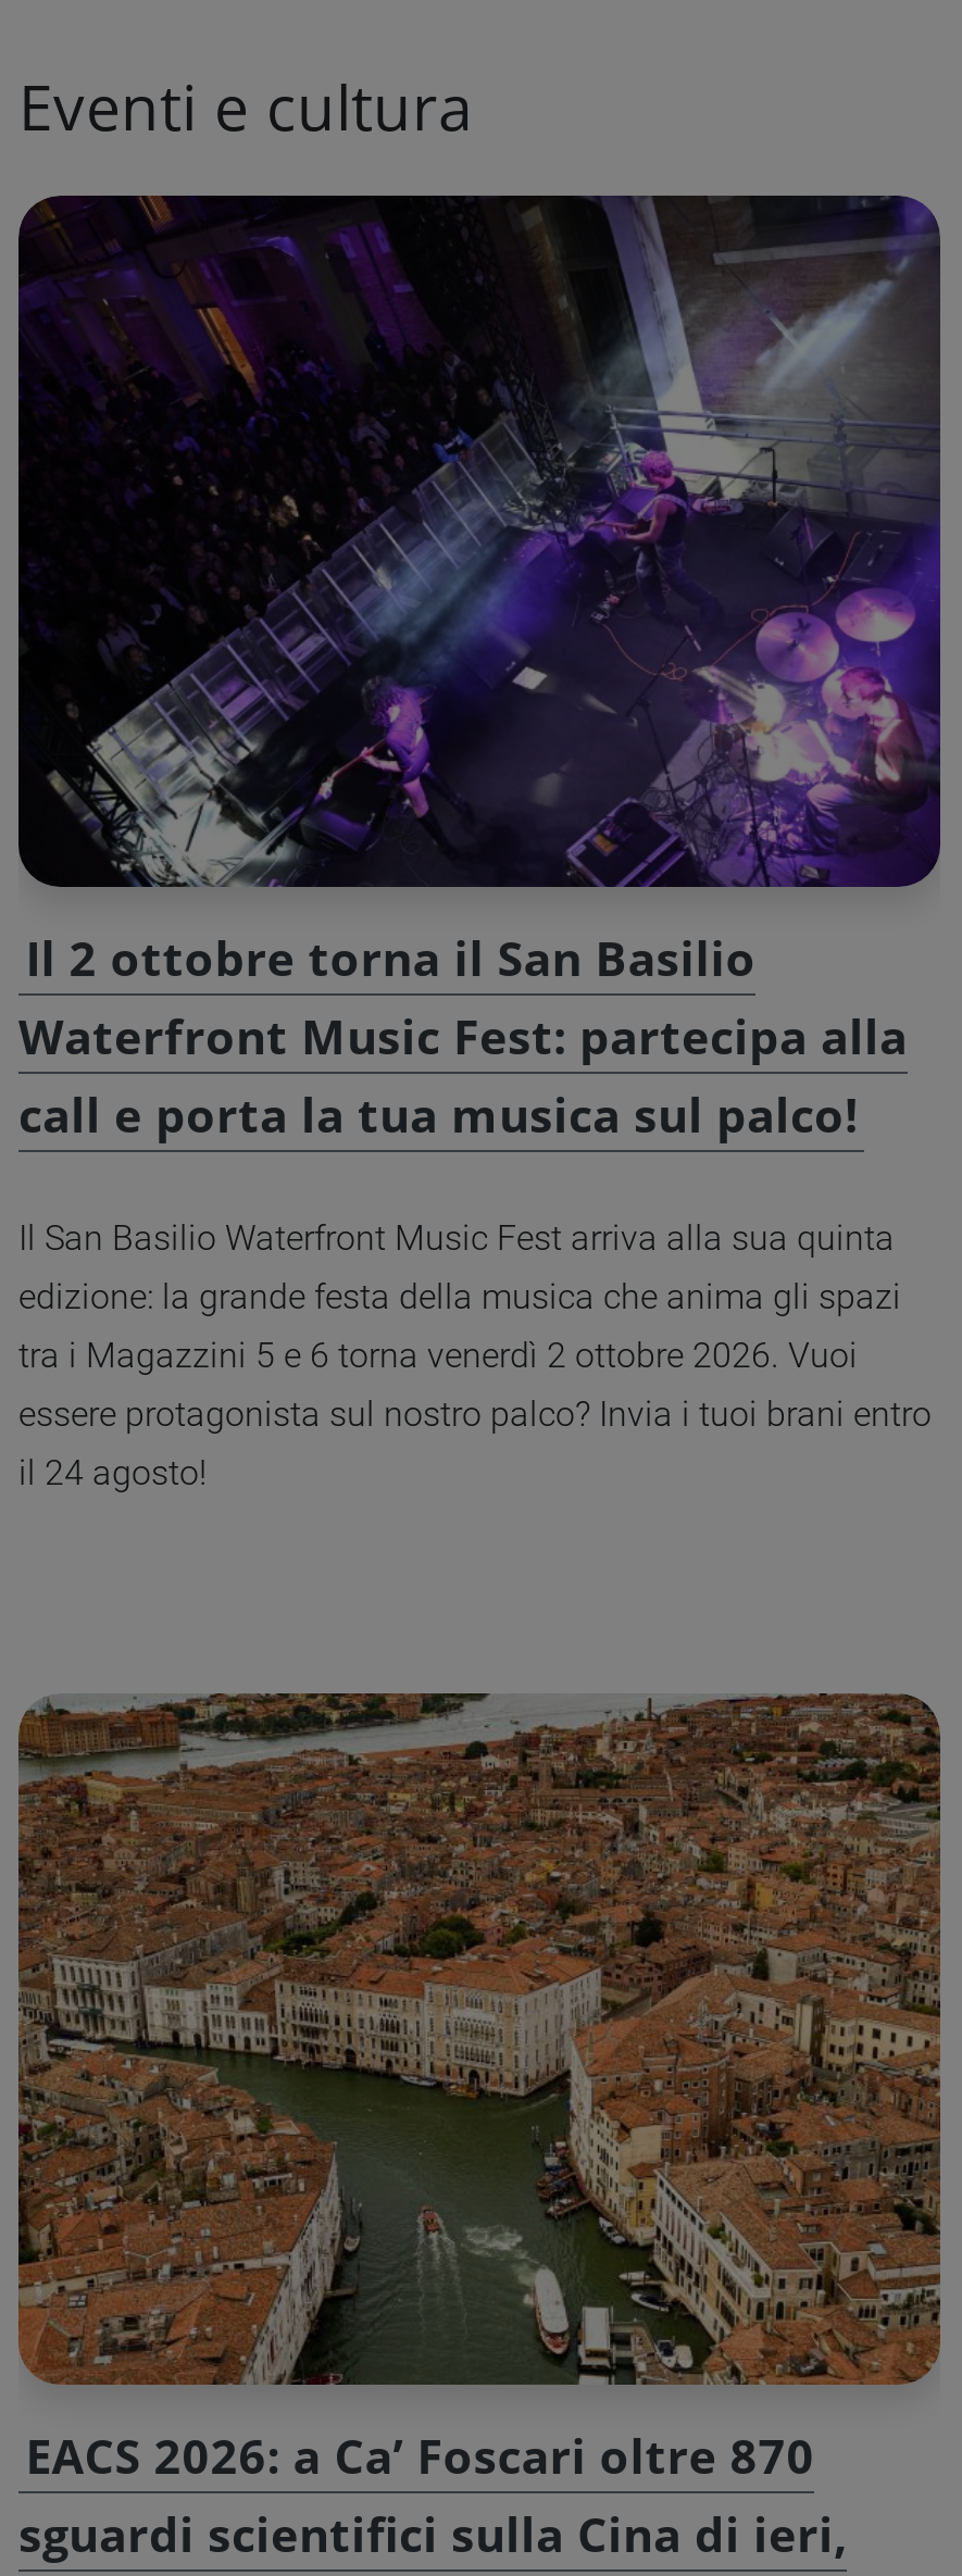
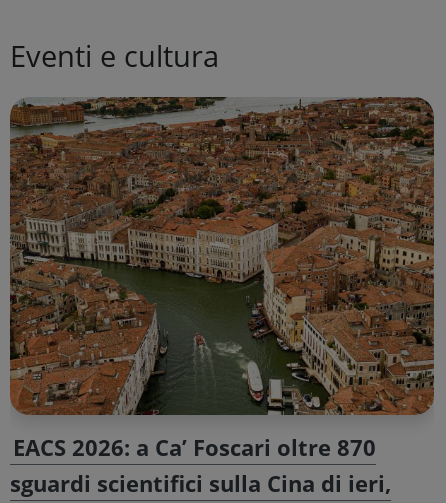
[16,193,942,1493] [image] | Il 2 ottobre torna il San Basilio | Waterfront Music Fest: partecipa alla | call e porta la tua musica sul palco! | Il San Basilio Waterfront Music Fest arriva alla sua quinta | edizione: la grande festa della musica che anima gli spazi | tra i Magazzini 5 e 6 torna venerdì 2 ottobre 2026. Vuoi | essere protagonista sul nostro palco? Invia i tuoi brani entro | il 24 agosto! -> none

